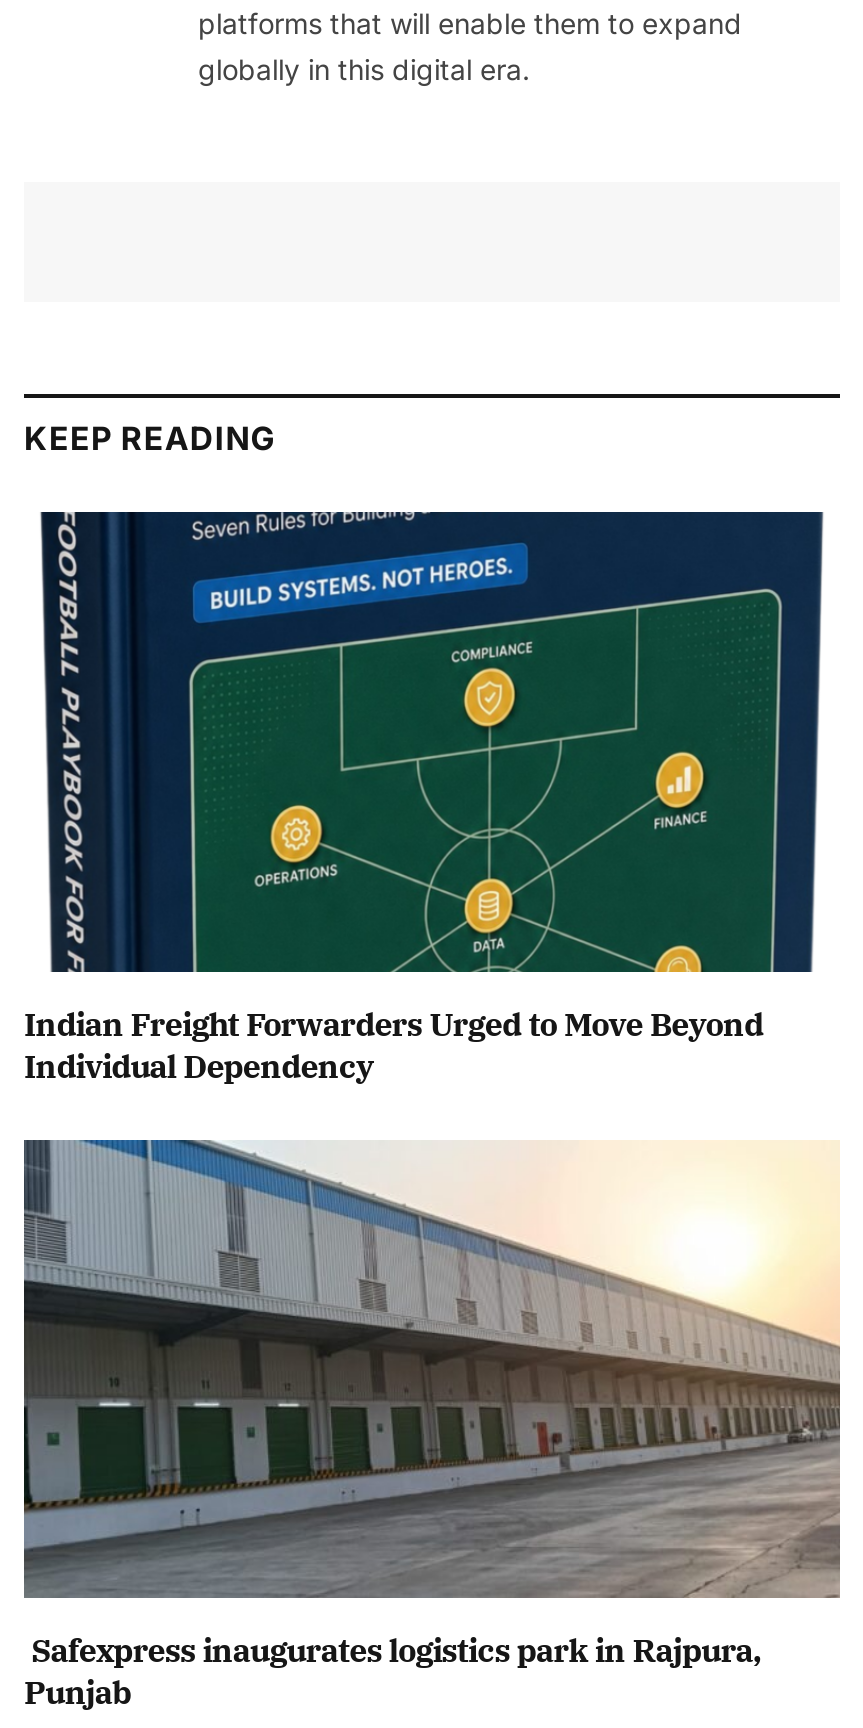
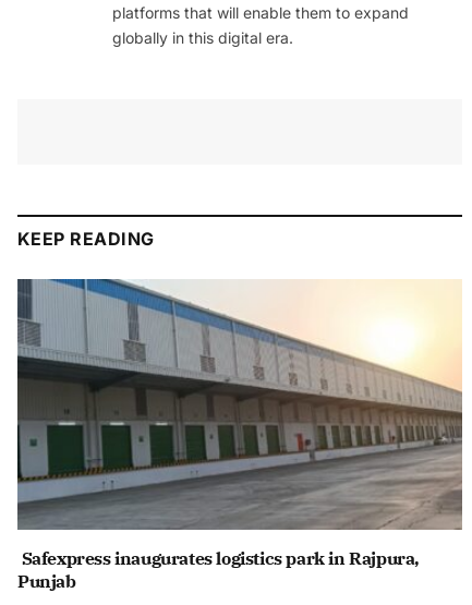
[24,510,824,1085] [image] | Indian Freight Forwarders Urged to Move Beyond | Individual Dependency -> none

